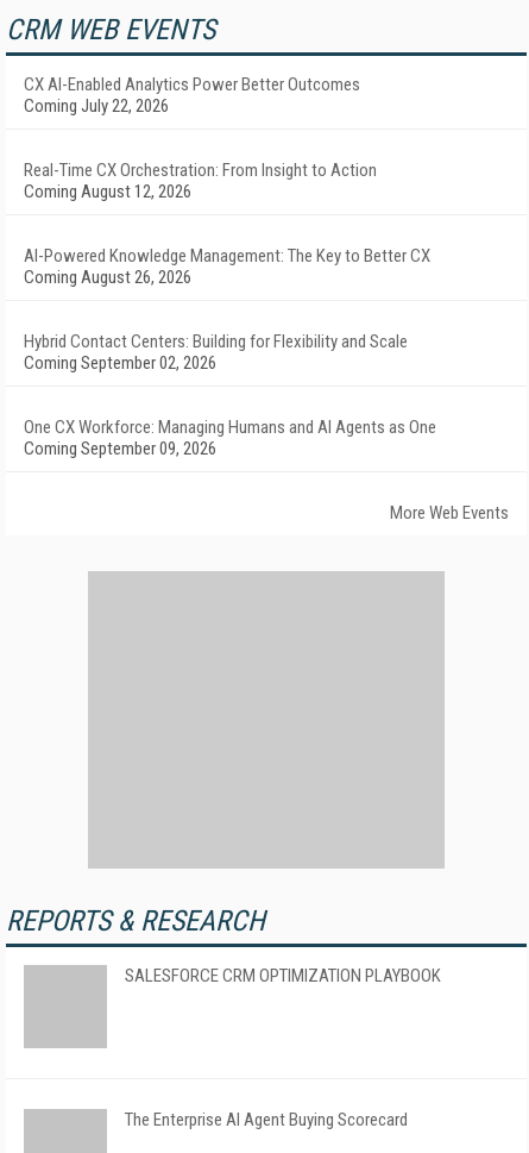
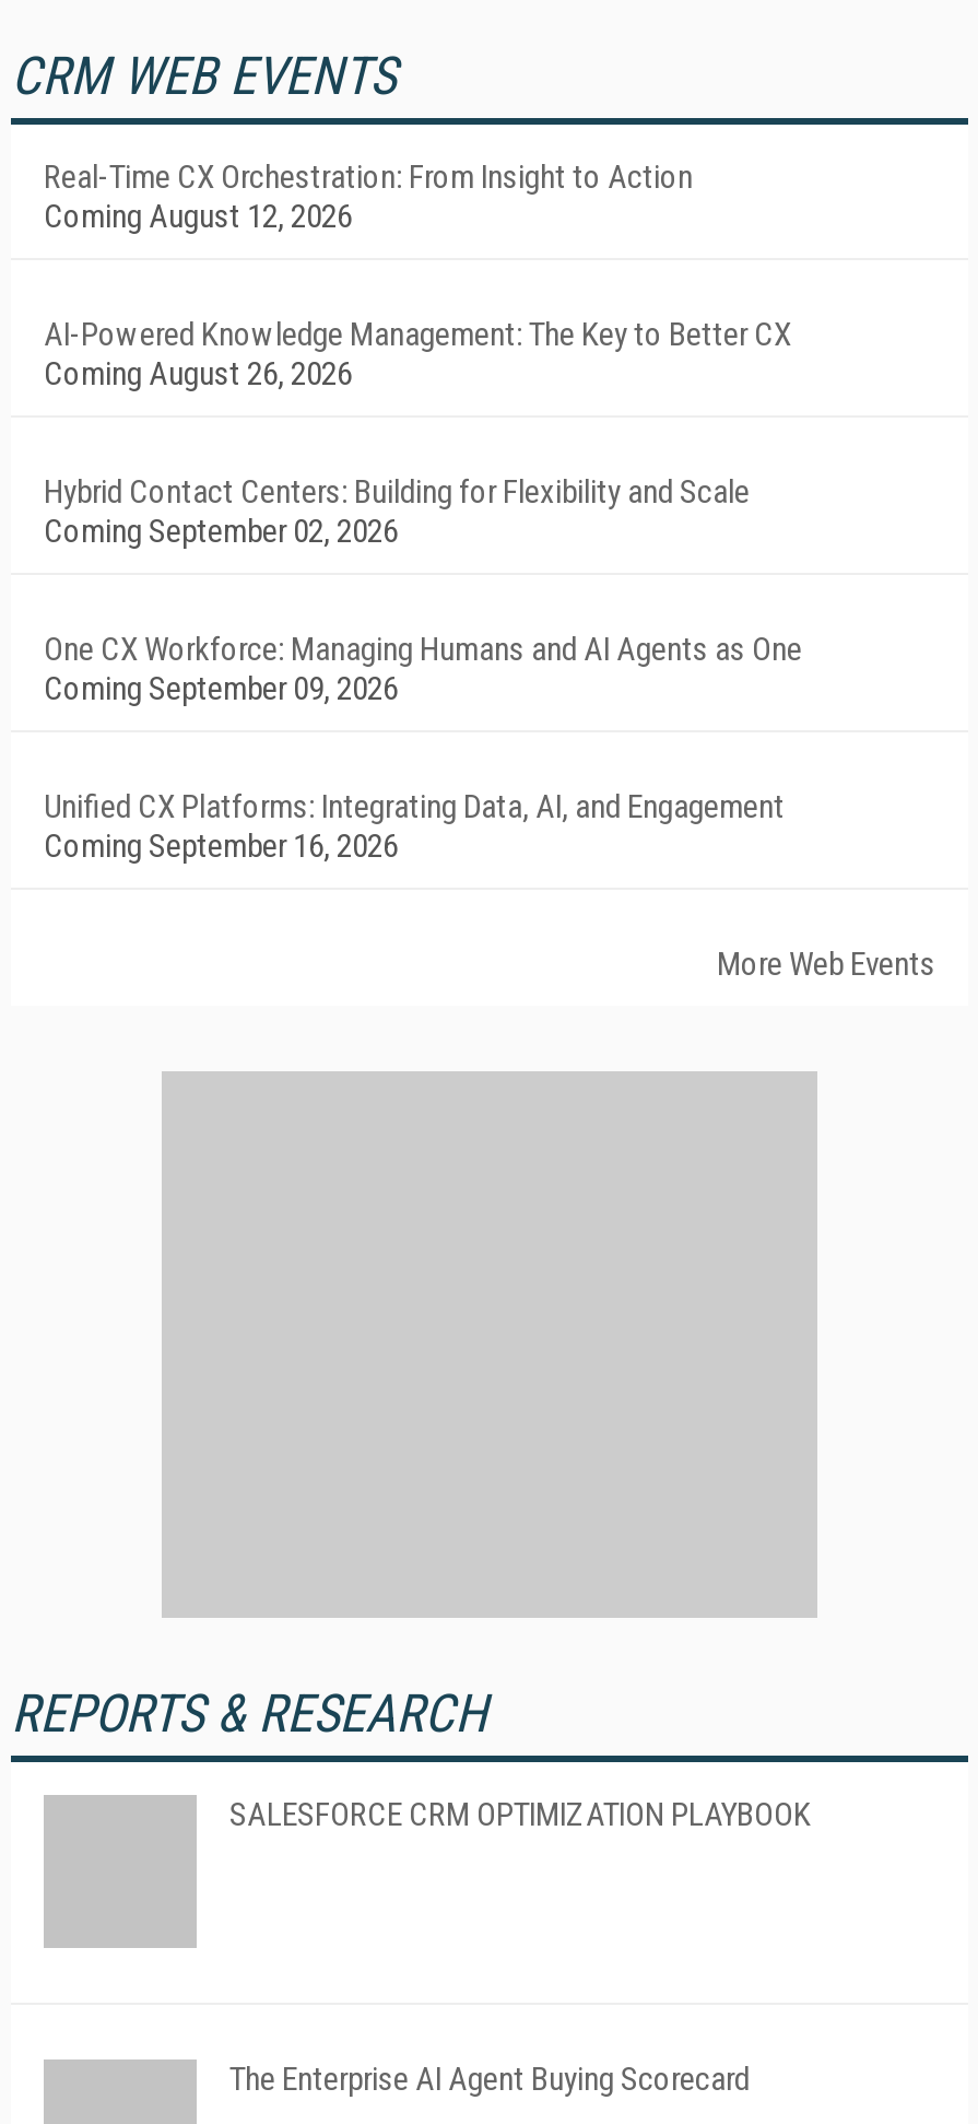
[24,74,360,117] CX AI-Enabled Analytics Power Better Outcomes | Coming July 22, 2026 -> none
moved [24,159,436,459] -> [44,157,802,708]: Real-Time CX Orchestration: From Insight to Action | Coming August 12, 2026 | AI-Powered Knowledge Management: The Key to Better CX | Coming August 26, 2026 | Hybrid Contact Centers: Building for Flexibility and Scale | Coming September 02, 2026 | One CX Workforce: Managing Humans and AI Agents as One | Coming September 09, 2026
none -> [44,787,785,866] Unified CX Platforms: Integrating Data, AI, and Engagement | Coming September 16, 2026

